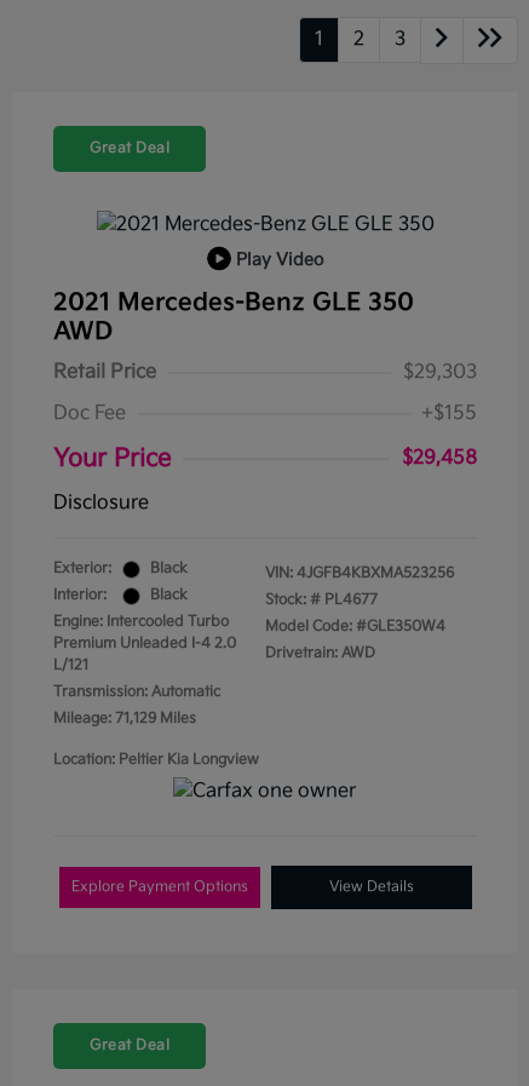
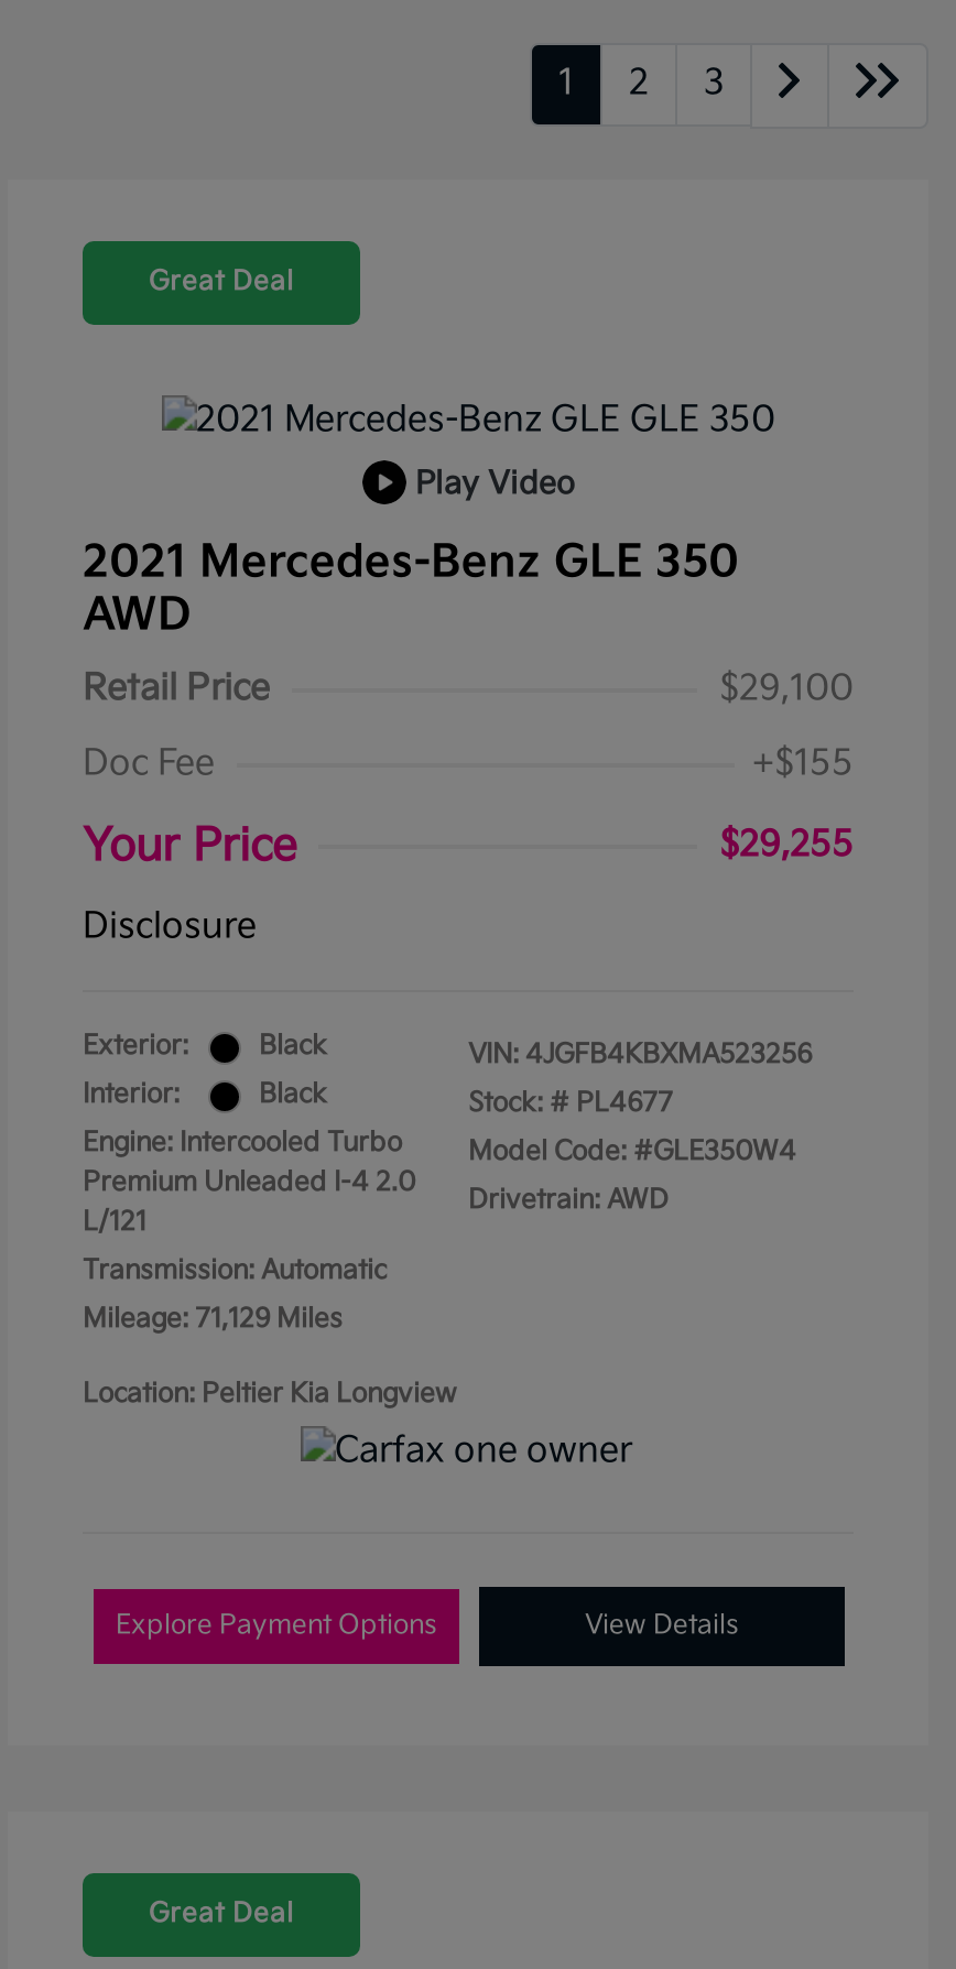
[403,361,477,384] $29,303 -> [719,669,854,711] $29,100
[402,447,477,470] $29,458 -> [719,825,854,867] $29,255

